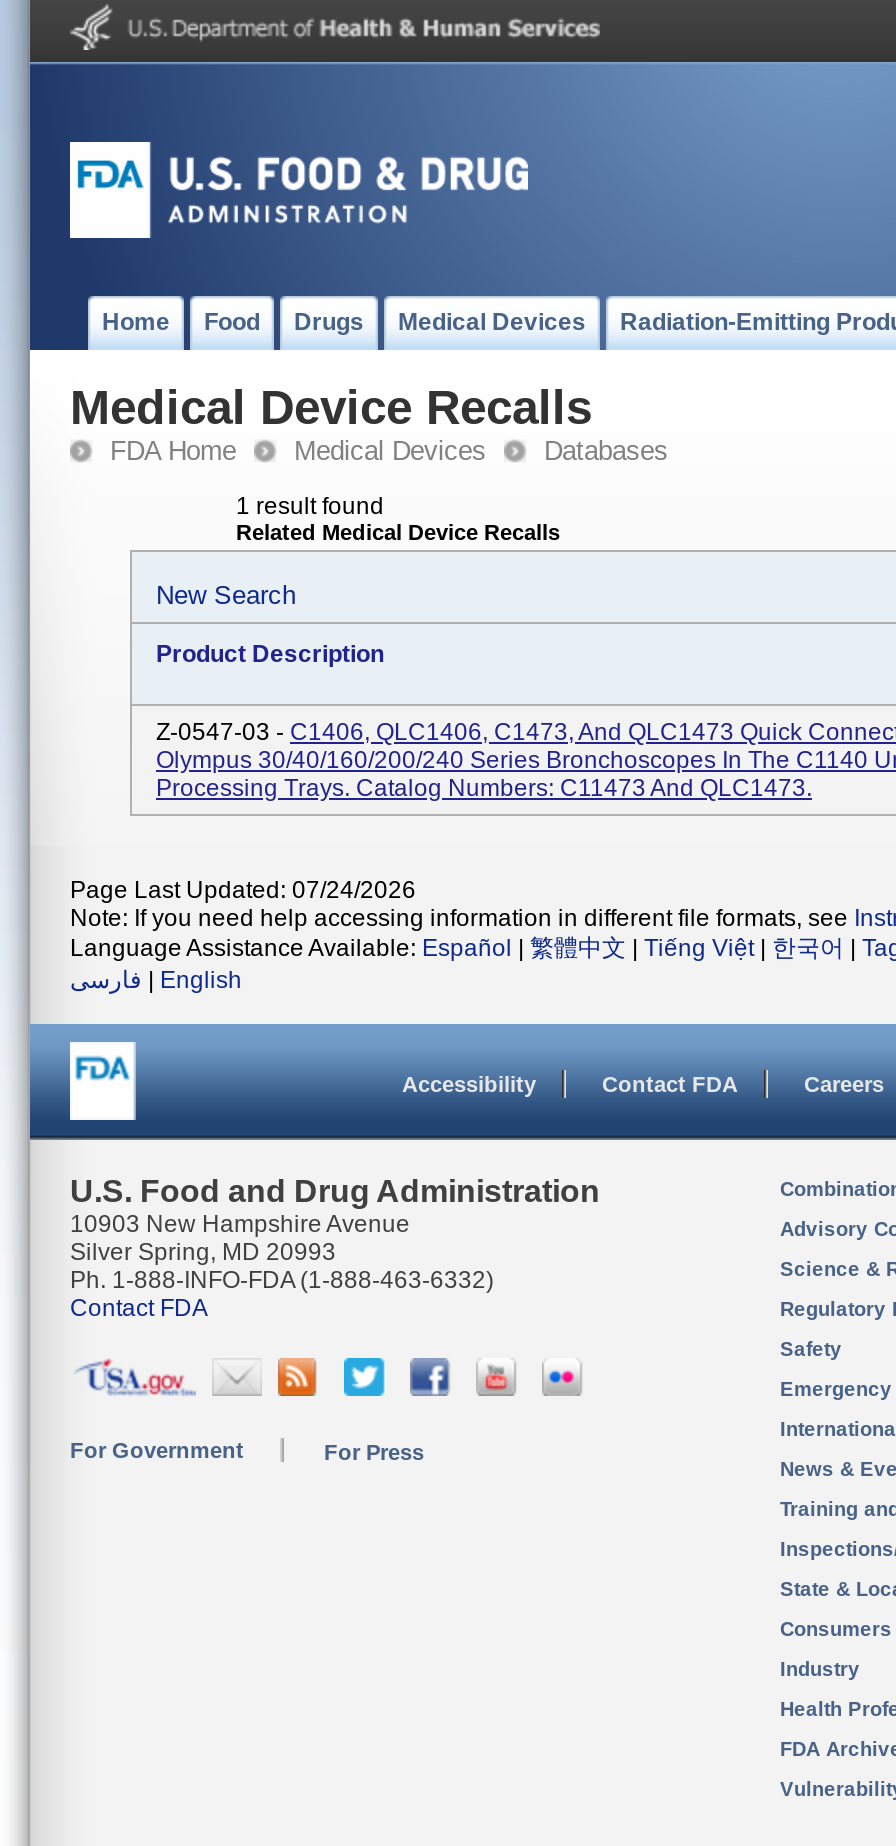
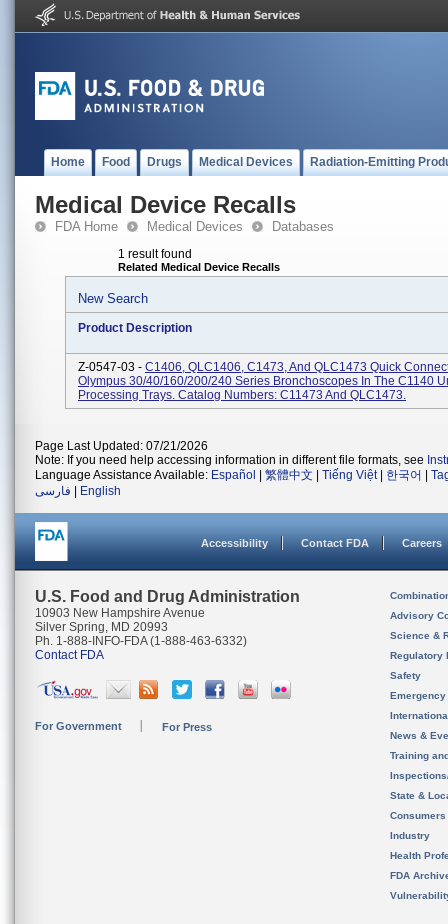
[70,876,416,904] Page Last Updated: 07/24/2026 -> [35,439,208,453] Page Last Updated: 07/21/2026

